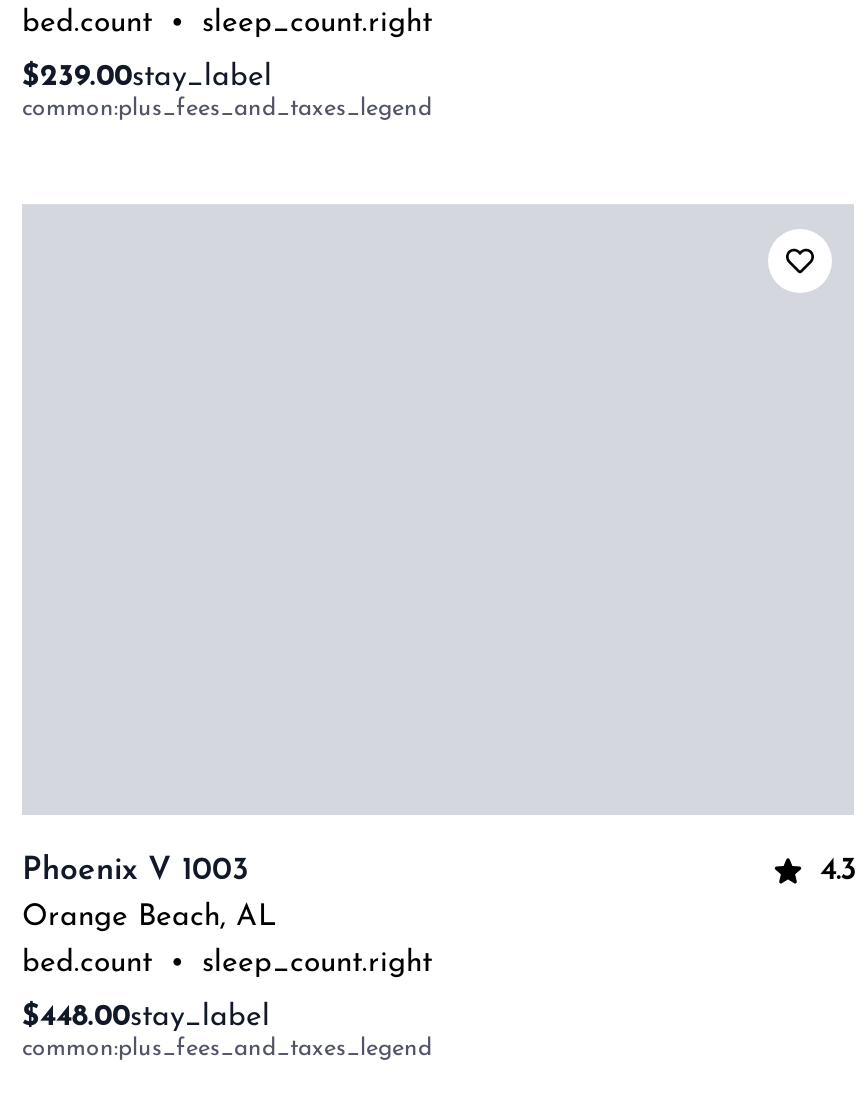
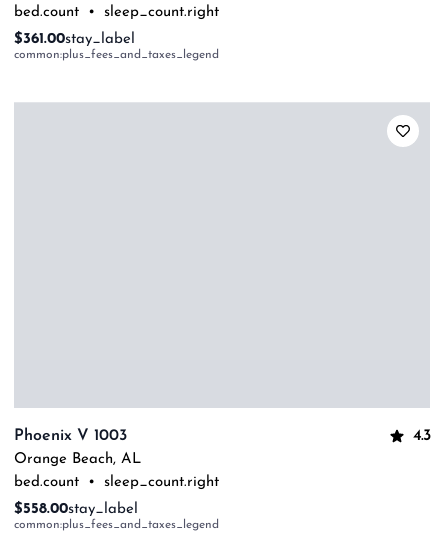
[22,63,272,93] $239.00stay_label -> [14,32,135,47] $361.00stay_label
[22,1003,270,1033] $448.00stay_label -> [14,502,138,517] $558.00stay_label

